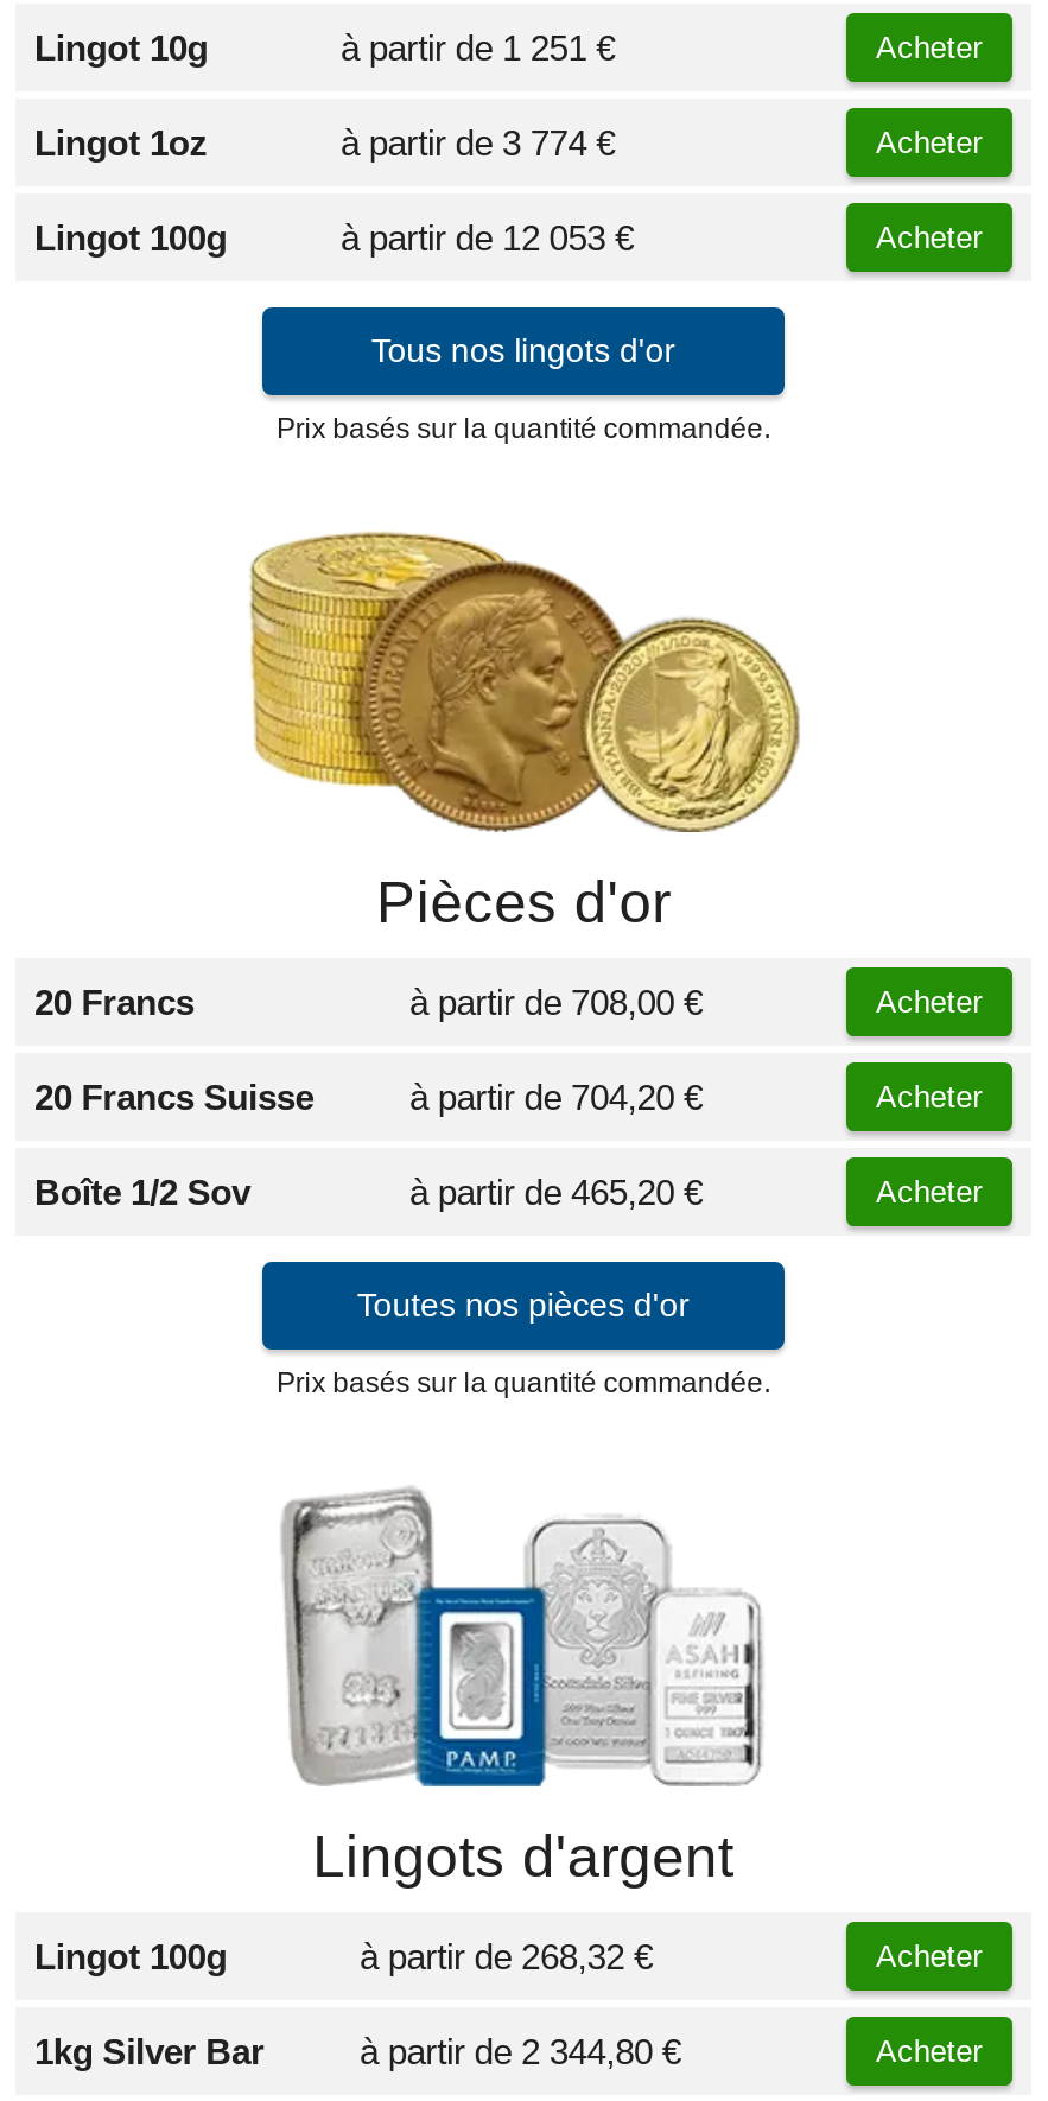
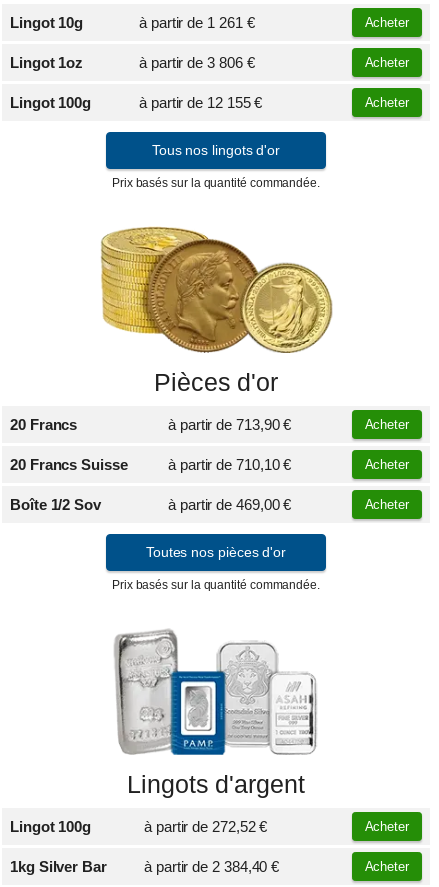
[341,27,615,67] à partir de 1 251 € -> [139,14,254,31] à partir de 1 261 €
[341,122,615,162] à partir de 3 774 € -> [139,54,254,71] à partir de 3 806 €
[341,217,634,257] à partir de 12 053 € -> [139,94,262,111] à partir de 12 155 €
[409,982,702,1022] à partir de 708,00 € -> [168,416,291,433] à partir de 713,90 €
[409,1077,702,1117] à partir de 704,20 € -> [168,456,291,473] à partir de 710,10 €
[409,1172,702,1212] à partir de 465,20 € -> [168,496,291,513] à partir de 469,00 €
[360,1937,653,1978] à partir de 268,32 € -> [144,818,267,835] à partir de 272,52 €
[360,2032,681,2073] à partir de 2 344,80 € -> [144,858,279,875] à partir de 2 384,40 €

